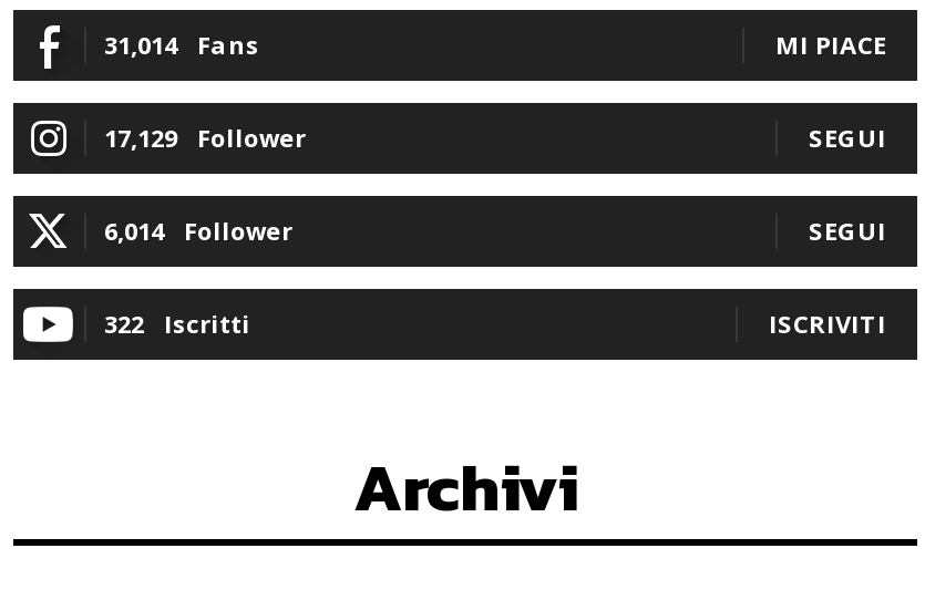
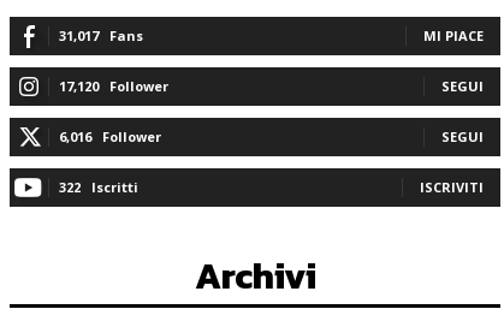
[104,27,259,61] 31,014 Fans -> [59,26,143,44] 31,017 Fans
[104,120,306,154] 17,129 Follower -> [59,77,168,95] 17,120 Follower
[104,213,292,247] 6,014 Follower -> [59,127,161,145] 6,016 Follower

